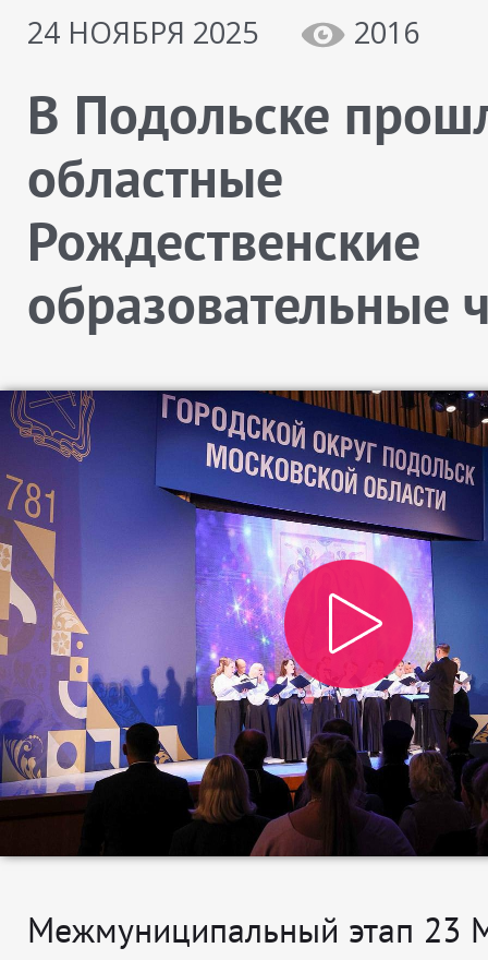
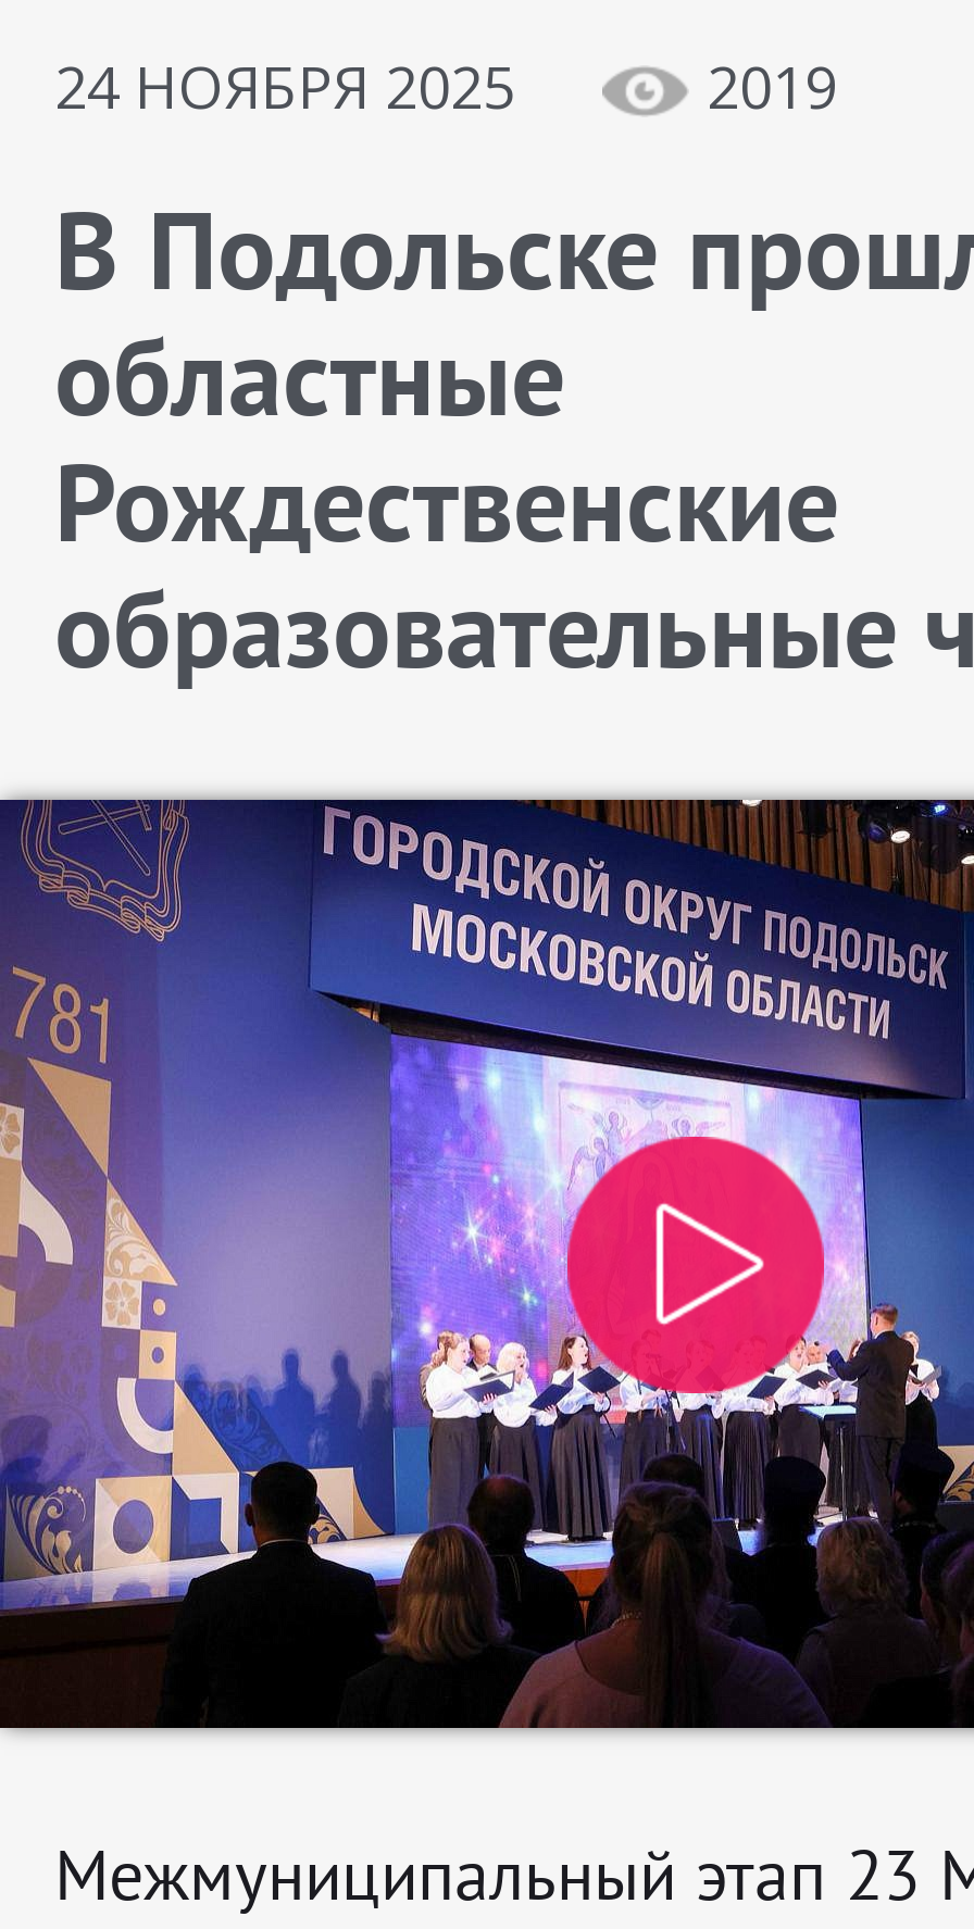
[27,12,419,53] 24 НОЯБРЯ 2025 2016 -> [54,47,837,127] 24 НОЯБРЯ 2025 2019

